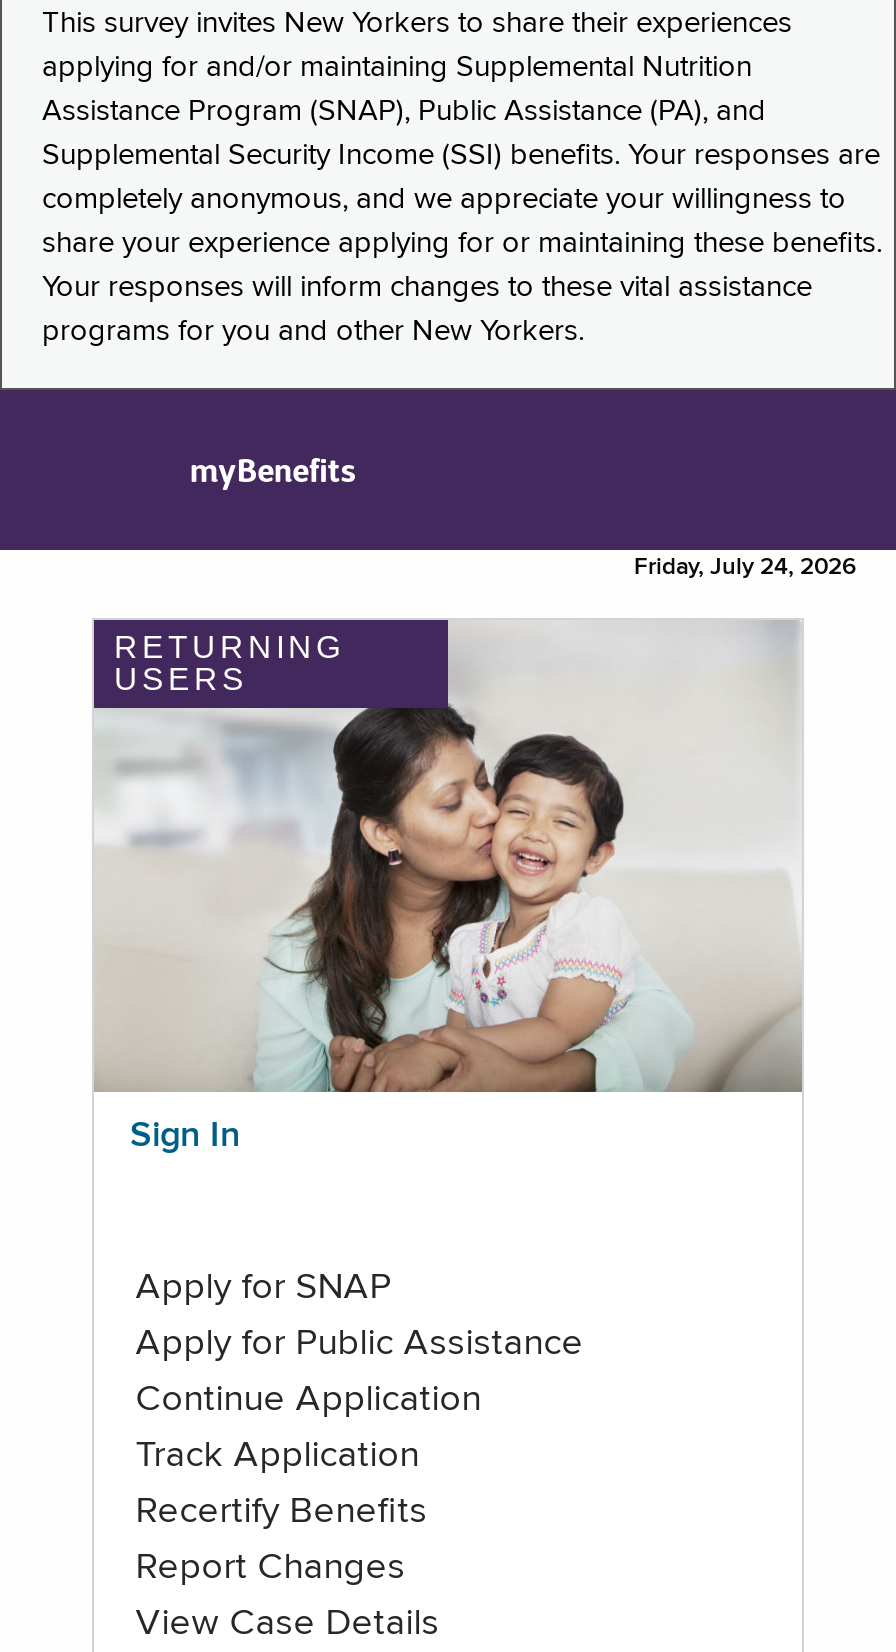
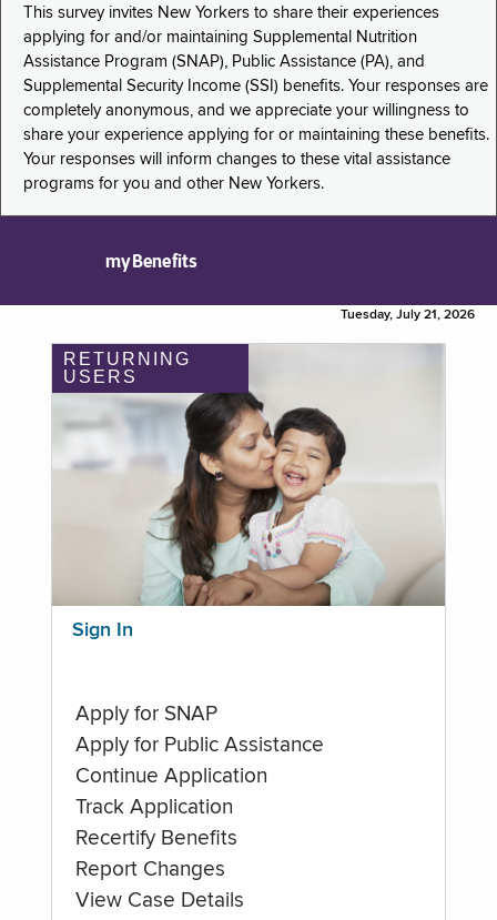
[634,556,856,580] Friday, July 24, 2026 -> [341,309,475,322] Tuesday, July 21, 2026

